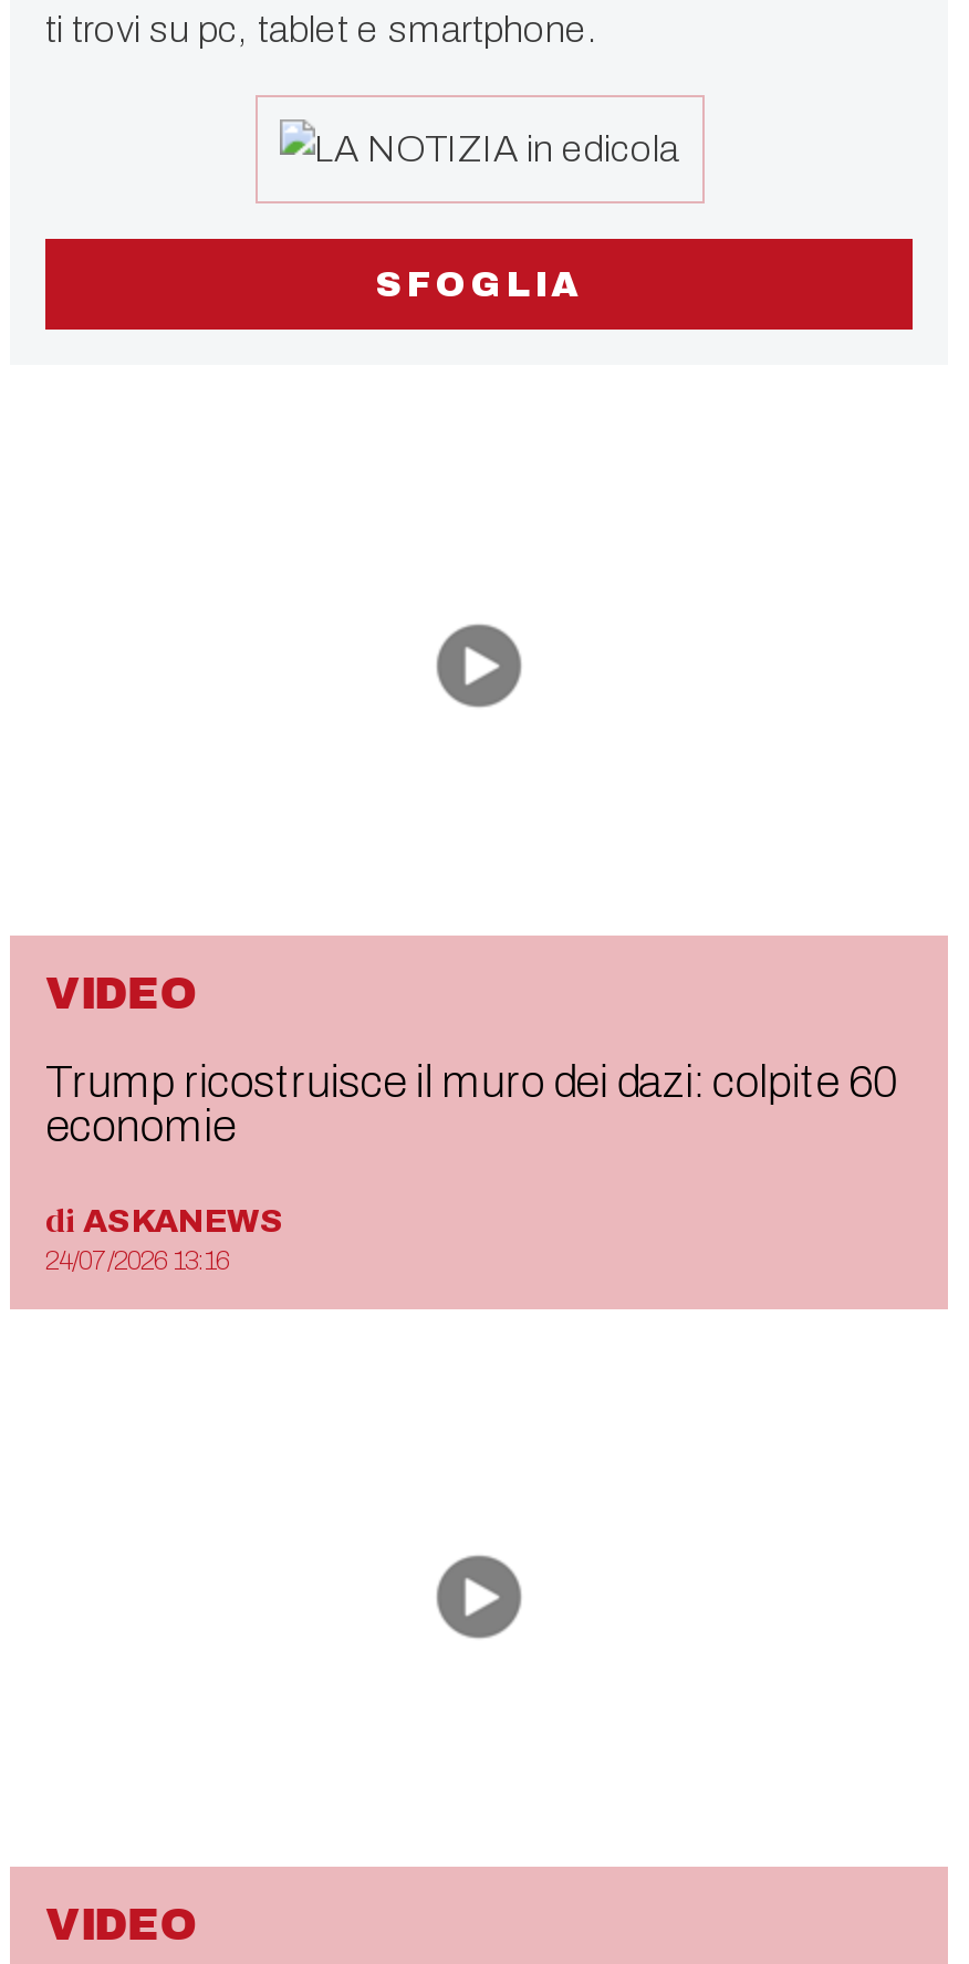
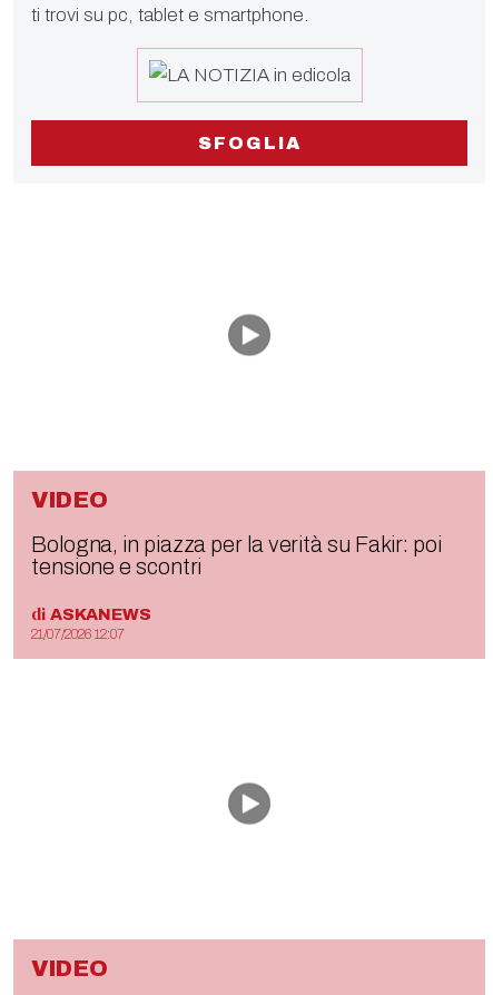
[45,1057,897,1150] Trump ricostruisce il muro dei dazi: colpite 60 | economie -> [31,532,442,579] Bologna, in piazza per la verità su Fakir: poi | tensione e scontri
[45,1245,229,1276] 24/07/2026 13:16 -> [31,627,125,642] 21/07/2026 12:07

